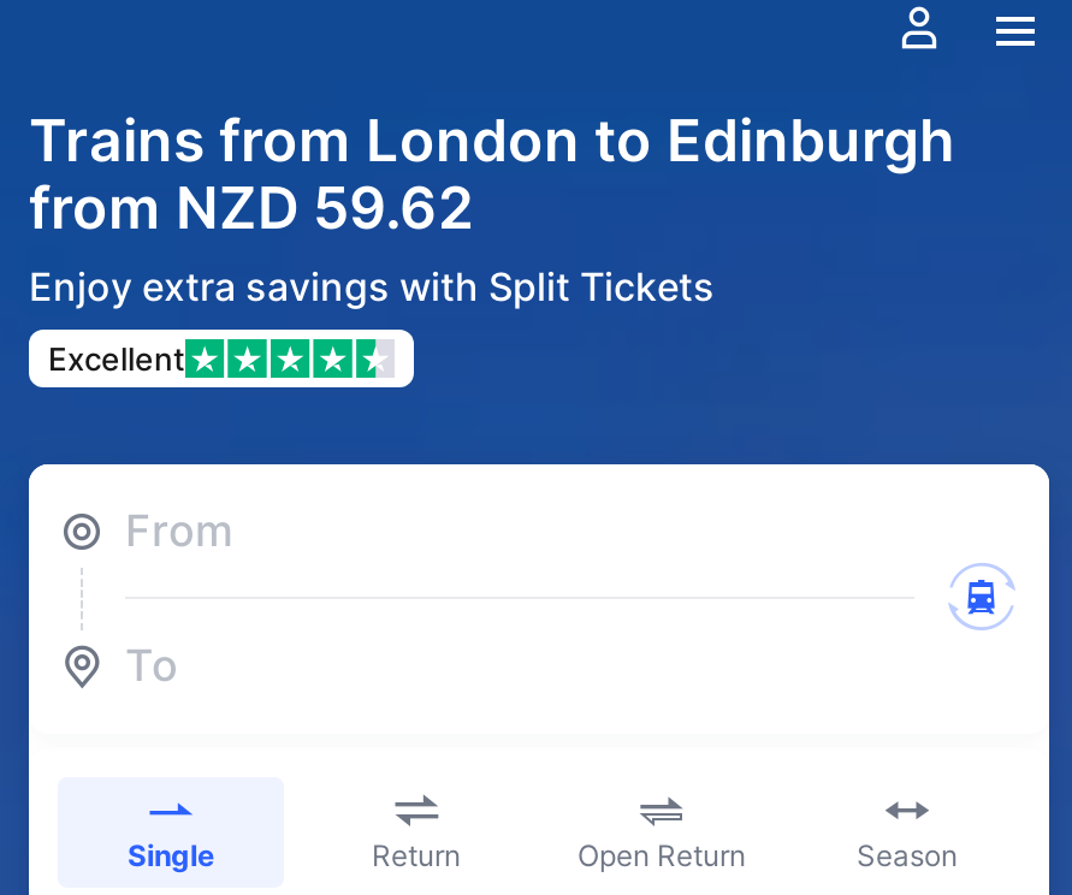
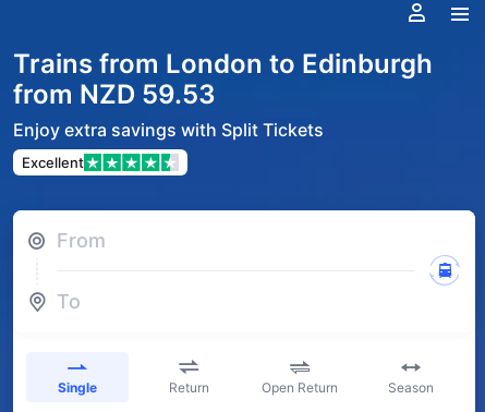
[29,173,474,243] from NZD 59.62 -> [13,78,216,110] from NZD 59.53

